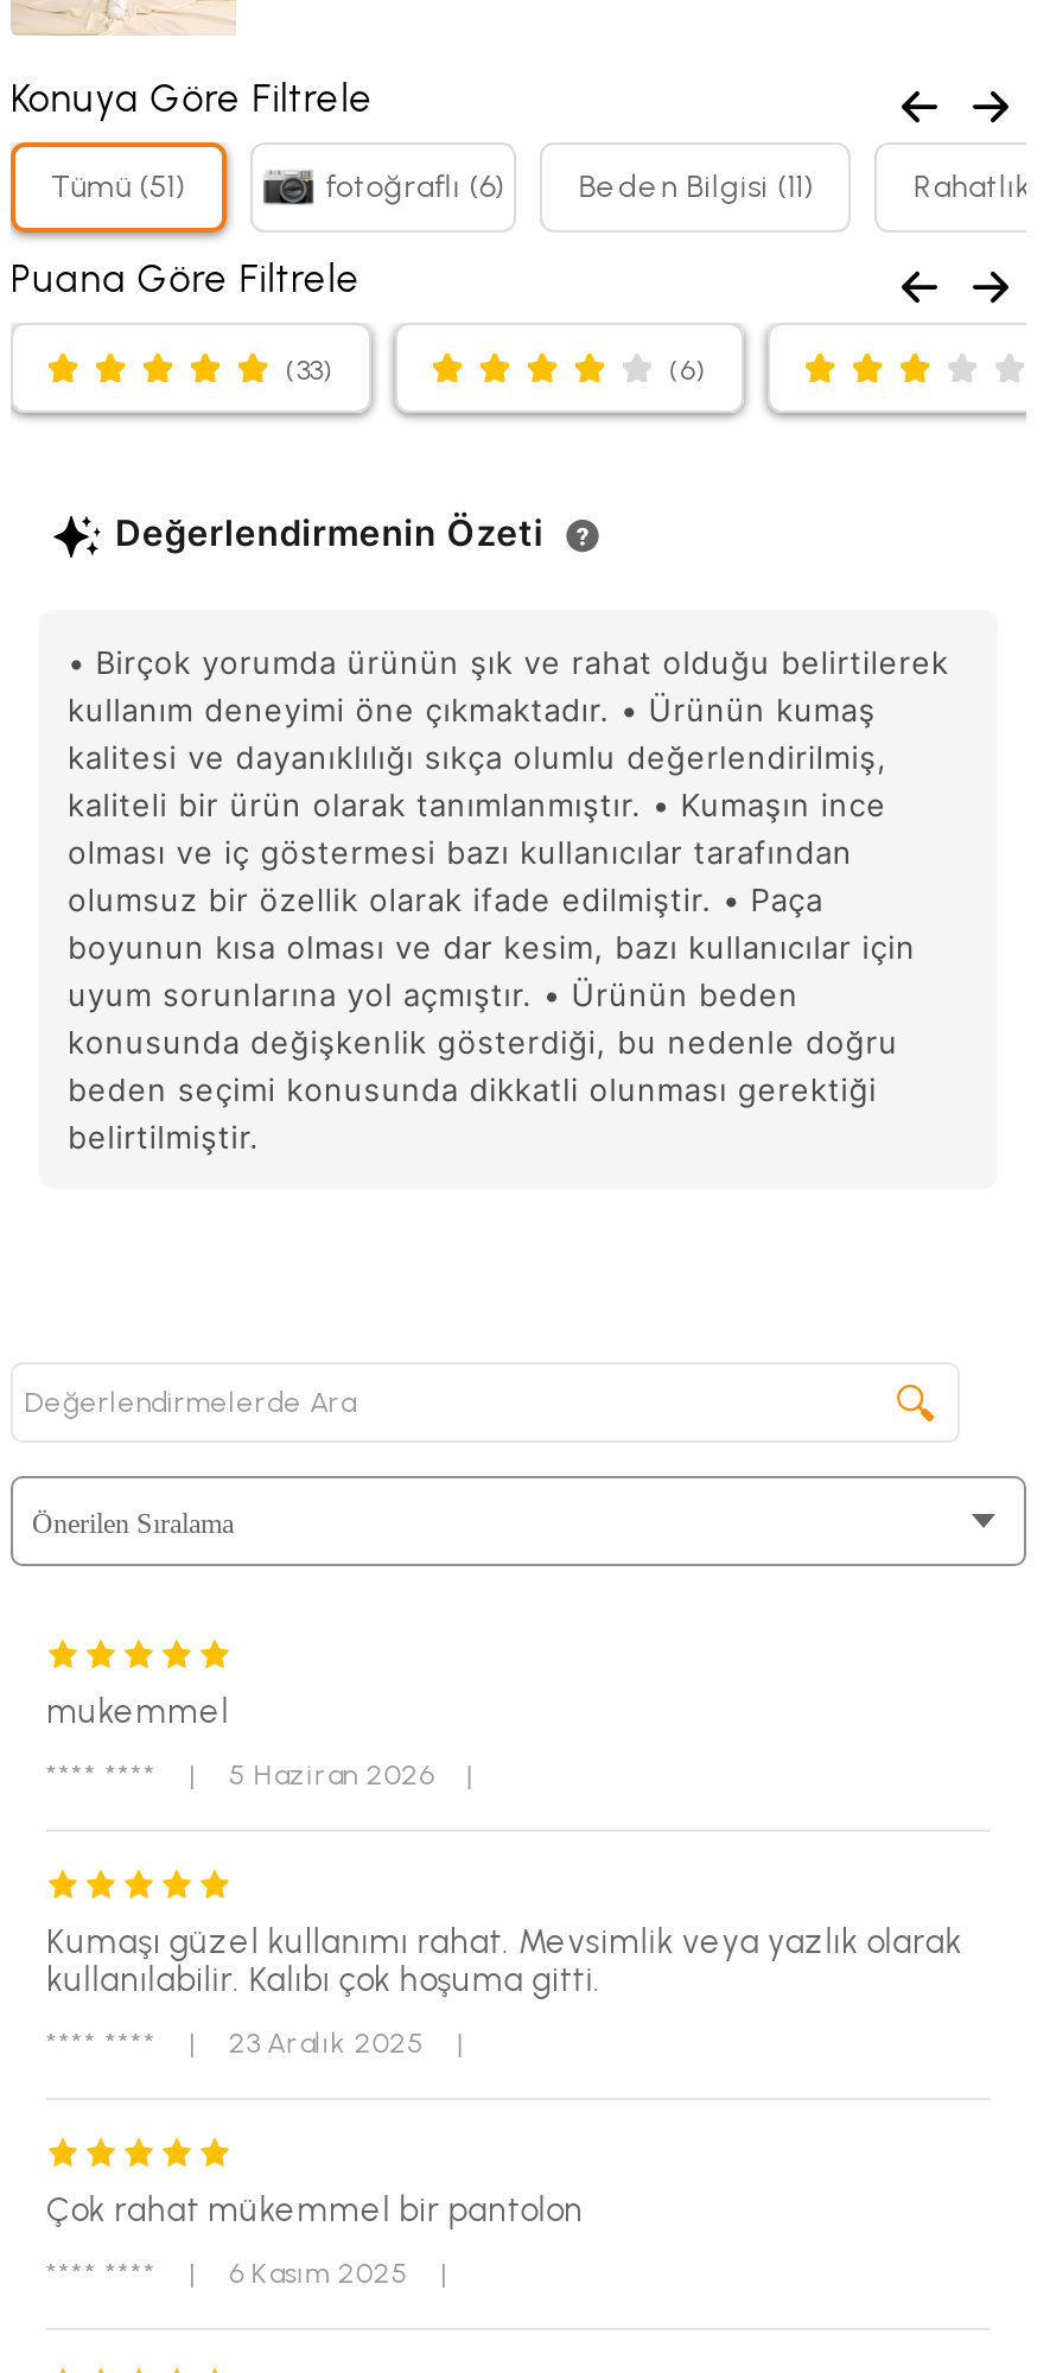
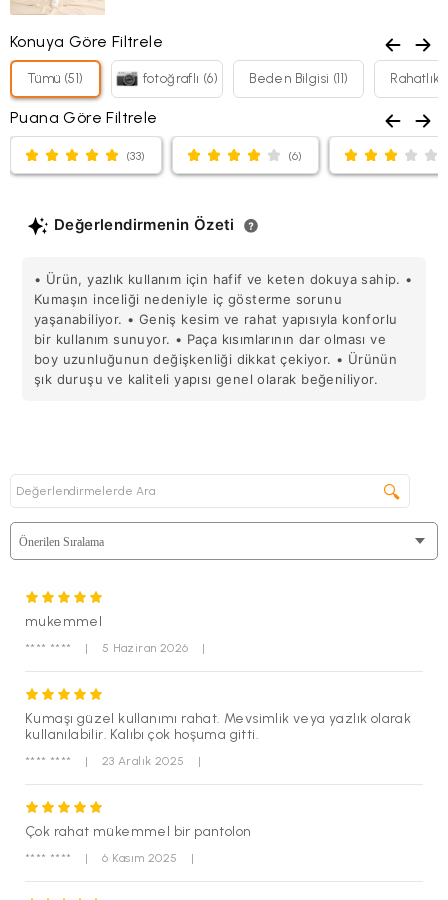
[68,643,949,1155] • Birçok yorumda ürünün şık ve rahat olduğu belirtilerek | kullanım deneyimi öne çıkmaktadır. • Ürünün kumaş | kalitesi ve dayanıklılığı sıkça olumlu değerlendirilmiş, | kaliteli bir ürün olarak tanımlanmıştır. • Kumaşın ince | olması ve iç göstermesi bazı kullanıcılar tarafından | olumsuz bir özellik olarak ifade edilmiştir. • Paça | boyunun kısa olması ve dar kesim, bazı kullanıcılar için | uyum sorunlarına yol açmıştır. • Ürünün beden | konusunda değişkenlik gösterdiği, bu nedenle doğru | beden seçimi konusunda dikkatli olunması gerektiği | belirtilmiştir. -> [34,271,413,387] • Ürün, yazlık kullanım için hafif ve keten dokuya sahip. • | Kumaşın inceliği nedeniyle iç gösterme sorunu | yaşanabiliyor. • Geniş kesim ve rahat yapısıyla konforlu | bir kullanım sunuyor. • Paça kısımlarının dar olması ve | boy uzunluğunun değişkenliği dikkat çekiyor. • Ürünün | şık duruşu ve kaliteli yapısı genel olarak beğeniliyor.

